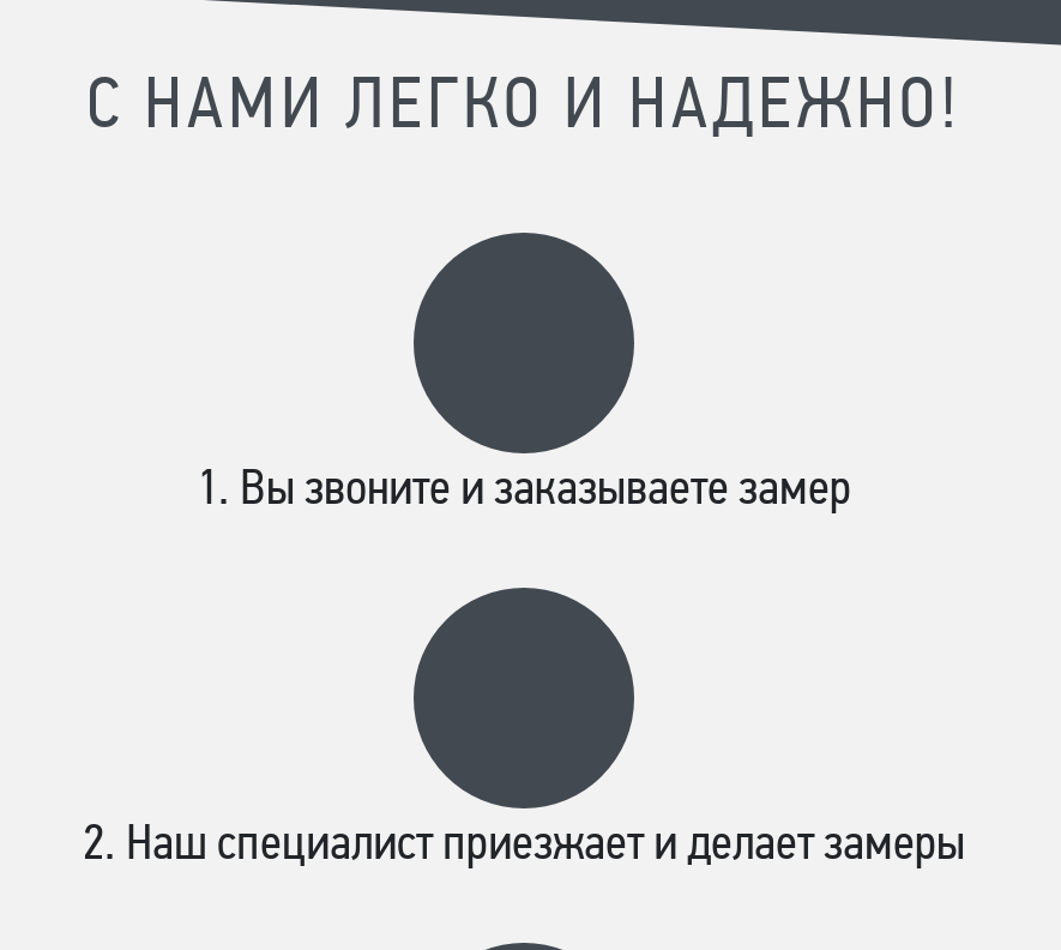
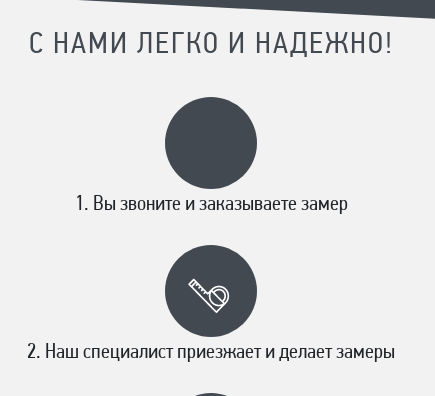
none -> [187,278,230,314] [image]

